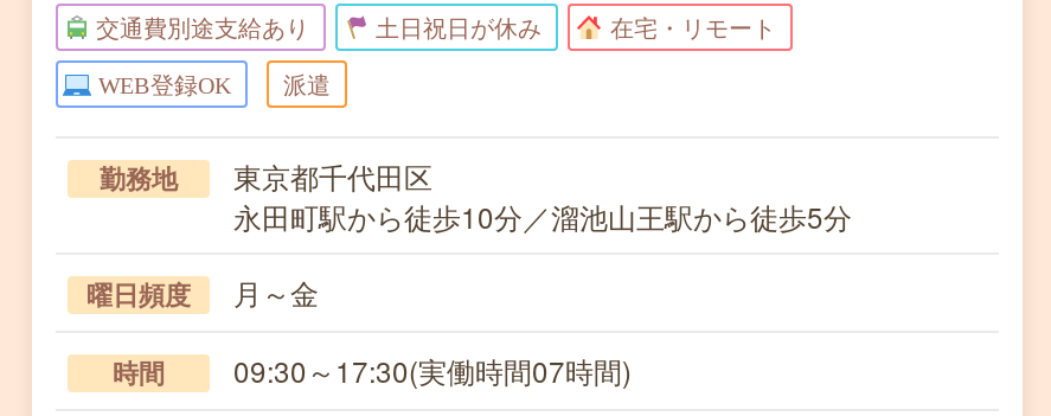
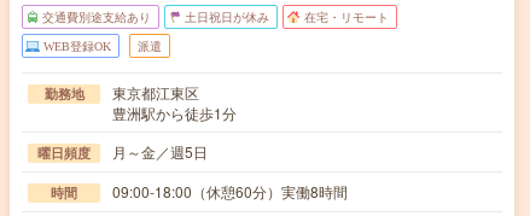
[233,155,852,236] 東京都千代田区 | 永田町駅から徒歩10分／溜池山王駅から徒歩5分 -> [112,82,237,123] 東京都江東区 | 豊洲駅から徒歩1分
[233,271,319,312] 月～金 -> [112,141,208,162] 月～金／週5日
[233,350,632,390] 09:30～17:30(実働時間07時間) -> [112,181,348,202] 09:00-18:00（休憩60分）実働8時間

